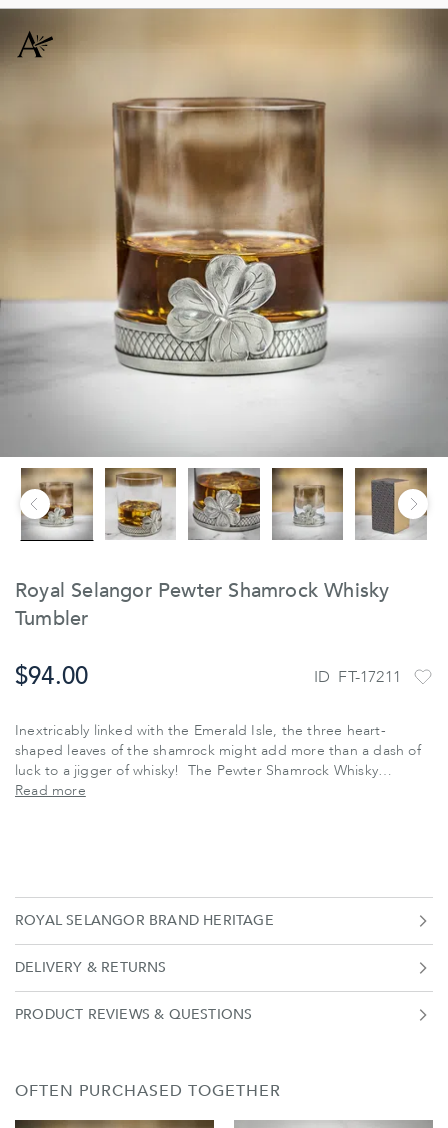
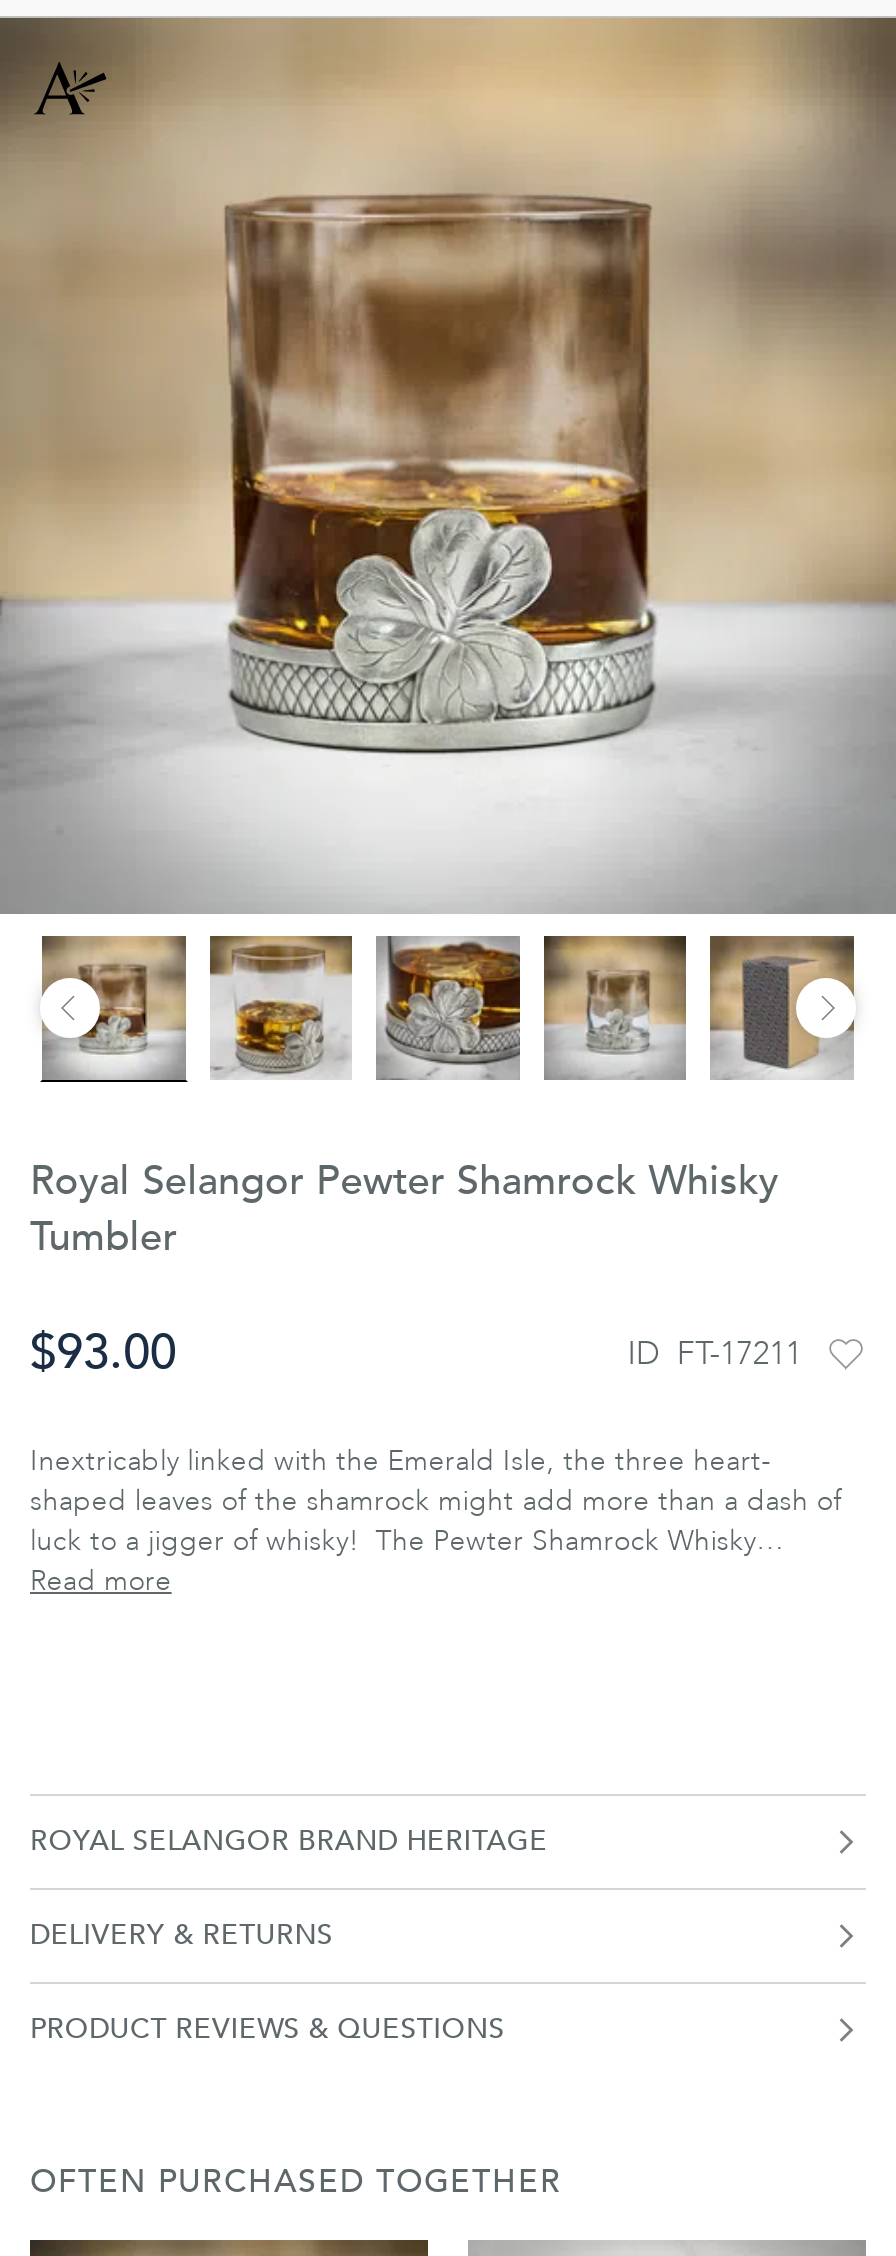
[15,660,88,693] $‌94.00 -> [30,1319,176,1385] $‌93.00

